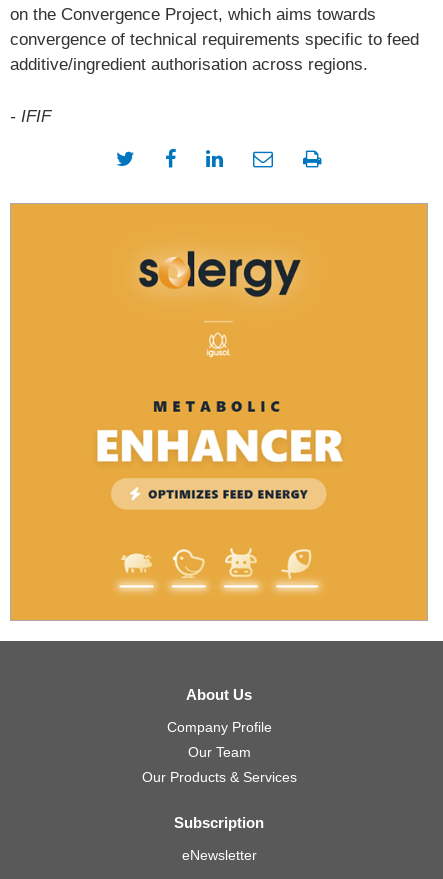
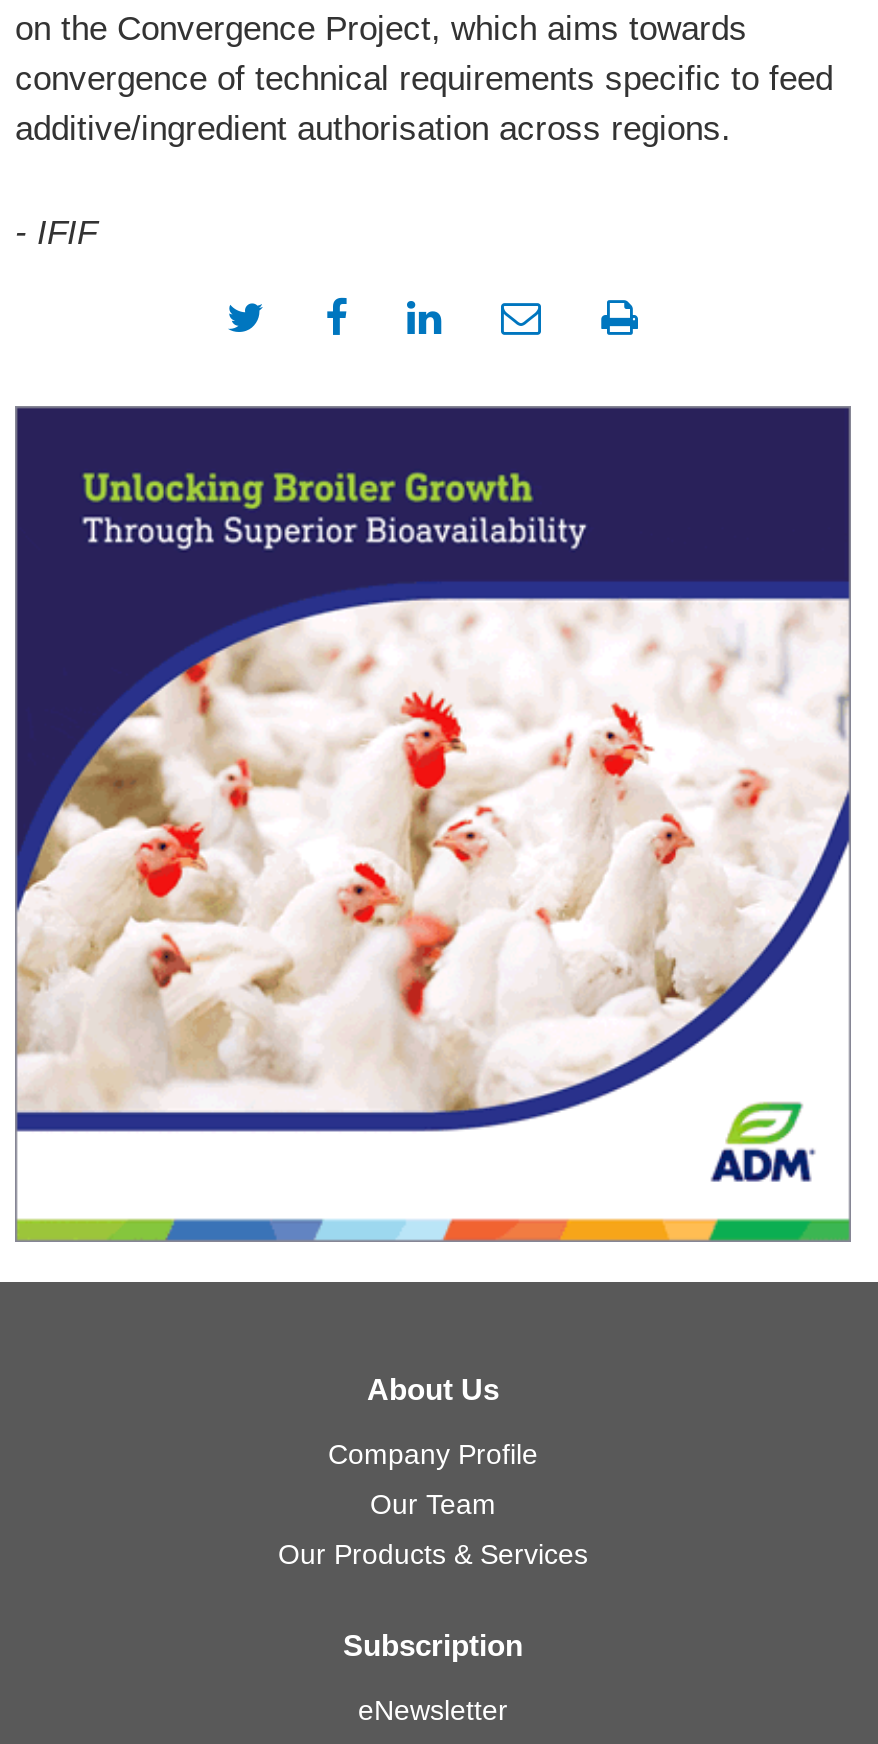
[10,203,429,622] [image] -> [15,406,851,1242] [image]

